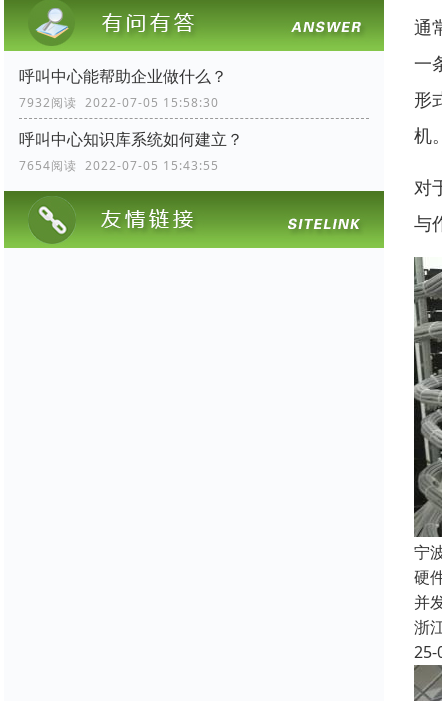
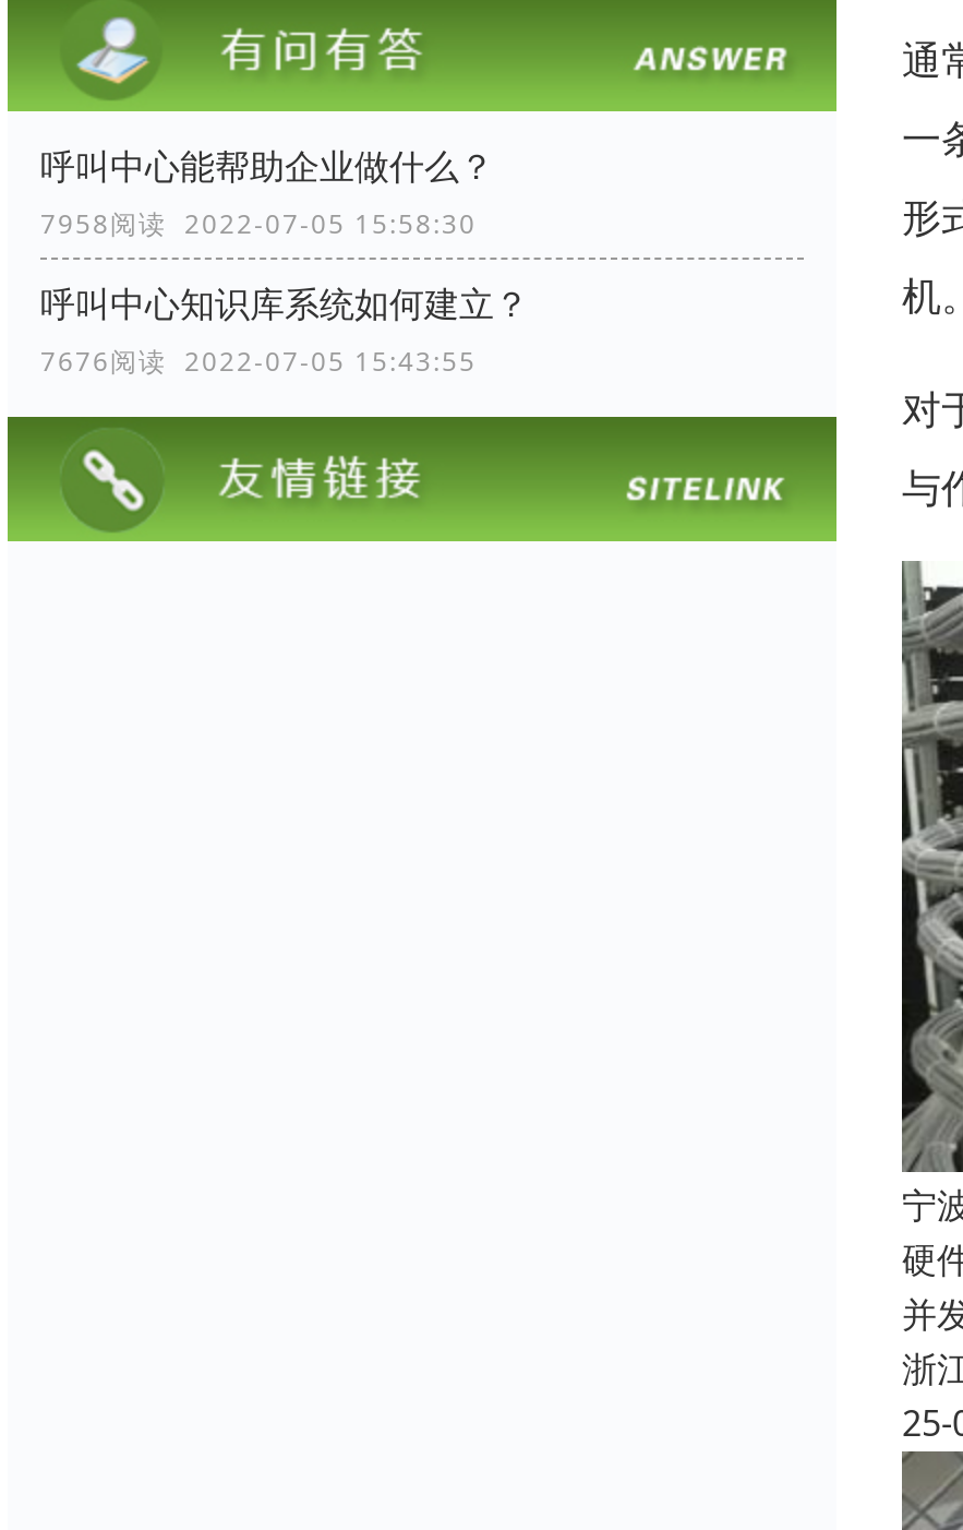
[19,94,219,111] 7932阅读 2022-07-05 15:58:30 -> [40,206,477,243] 7958阅读 2022-07-05 15:58:30
[19,157,219,174] 7654阅读 2022-07-05 15:43:55 -> [40,343,477,380] 7676阅读 2022-07-05 15:43:55

